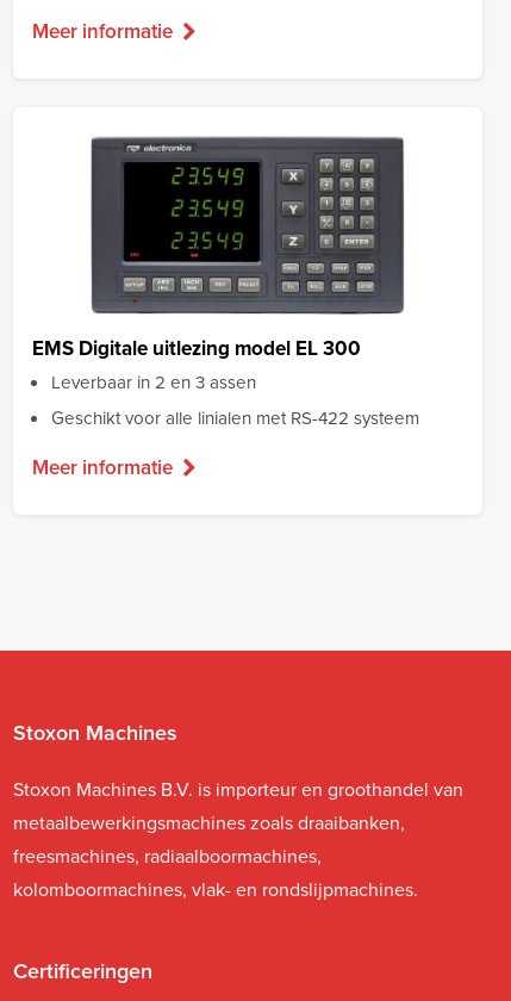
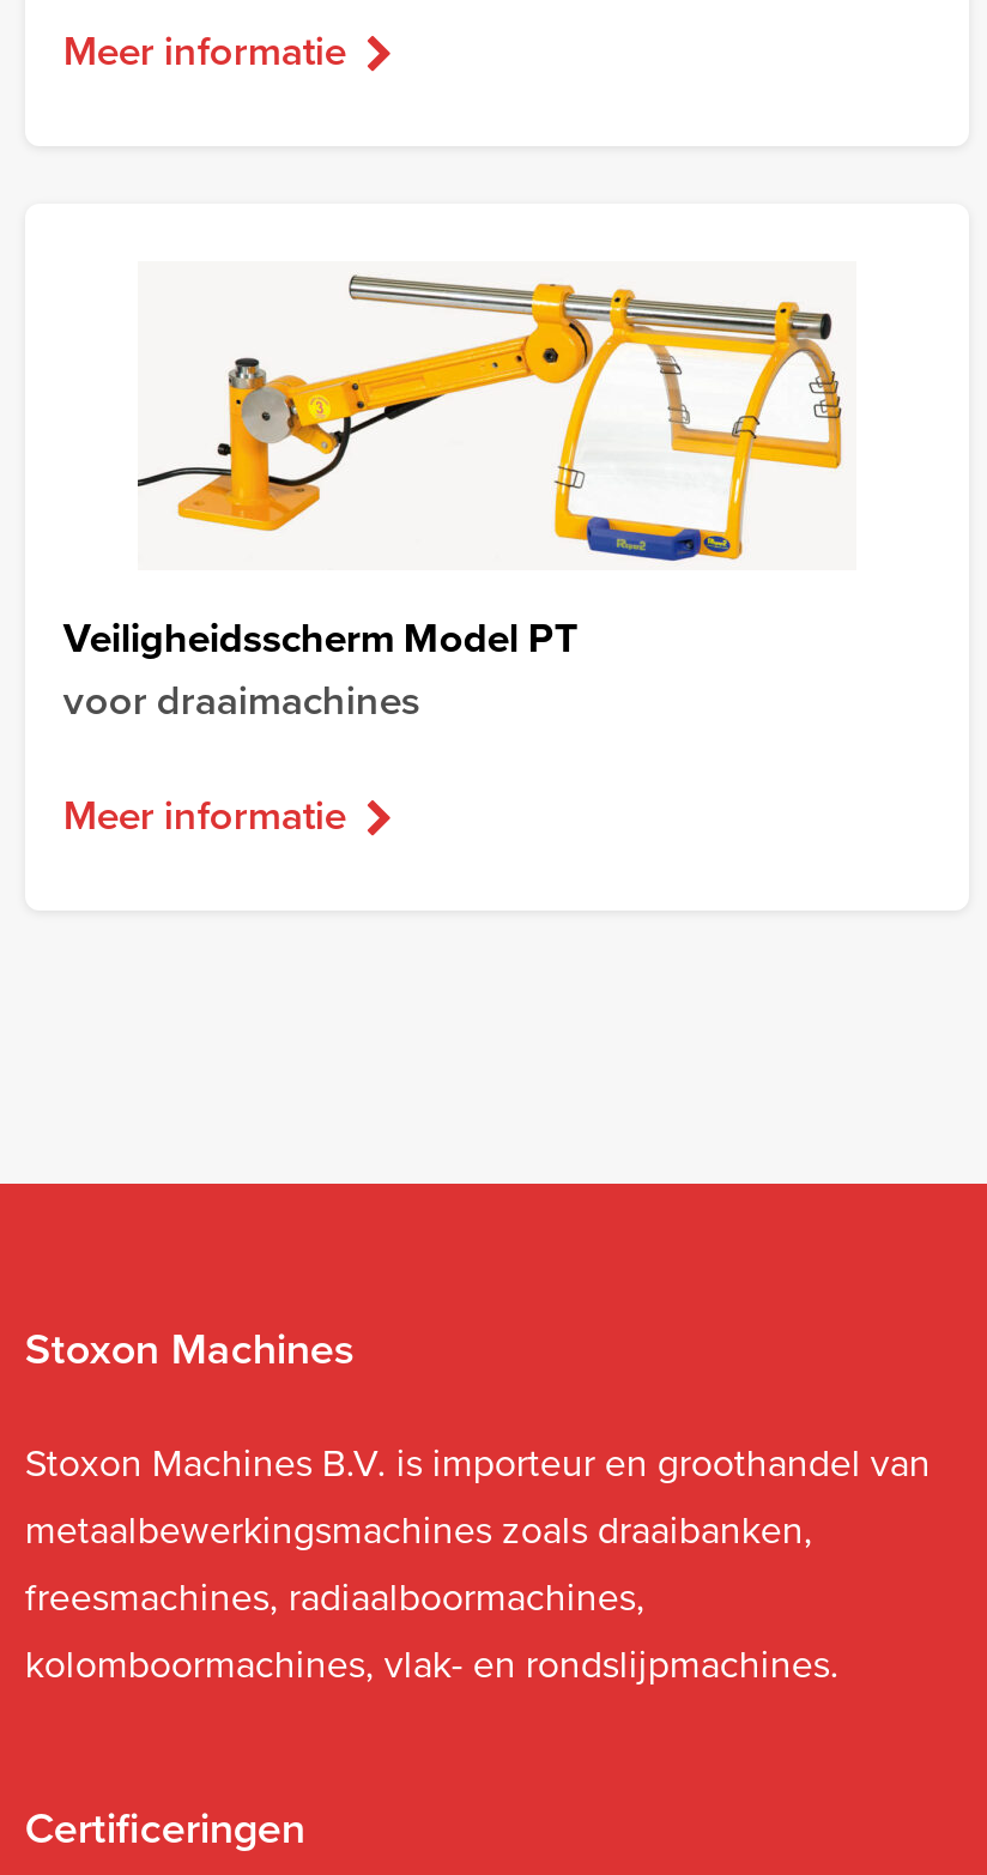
[32,136,419,431] [image] | EMS Digitale uitlezing model EL 300 | Leverbaar in 2 en 3 assen | Geschikt voor alle linialen met RS-422 systeem -> [63,264,844,730] [image] | Veiligheidsscherm Model PT | voor draaimachines

